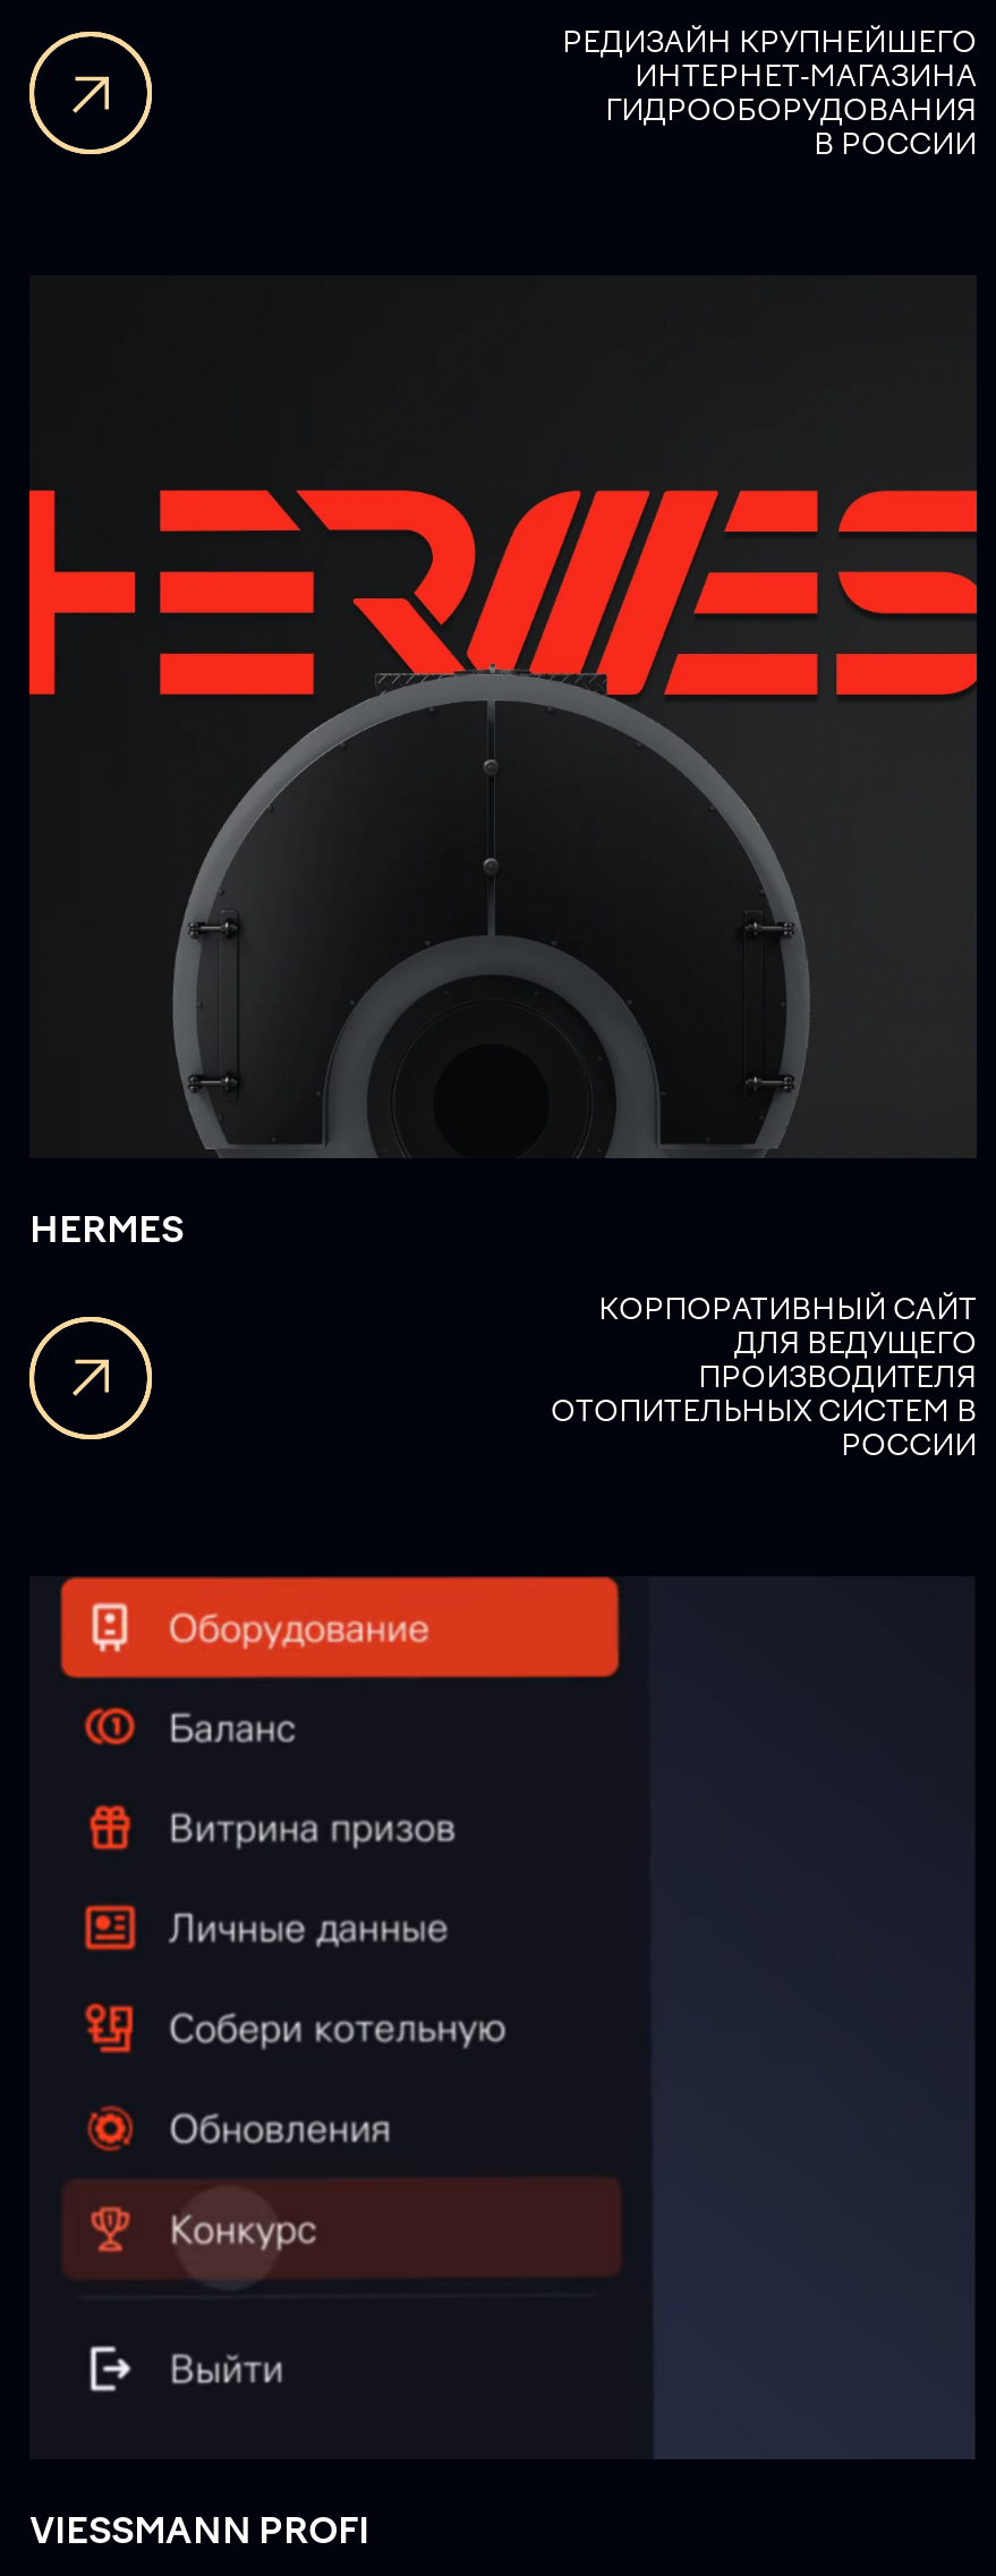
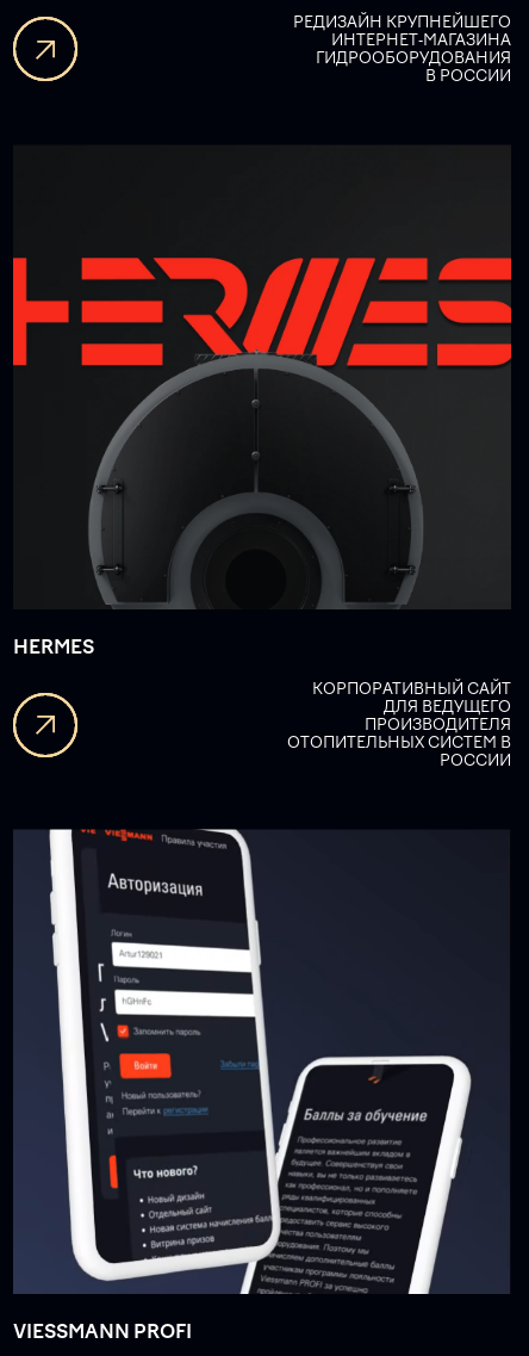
[32,1575,900,2459] [image] -> [13,828,472,1295] [image]

